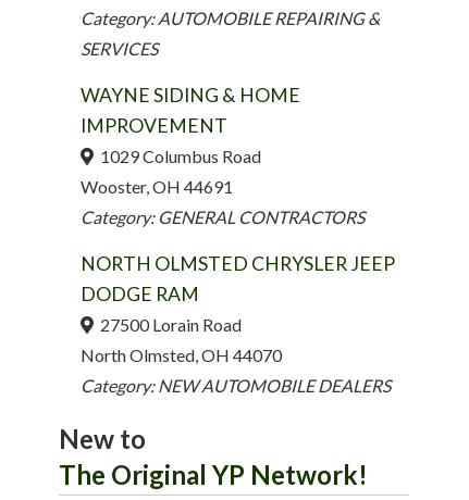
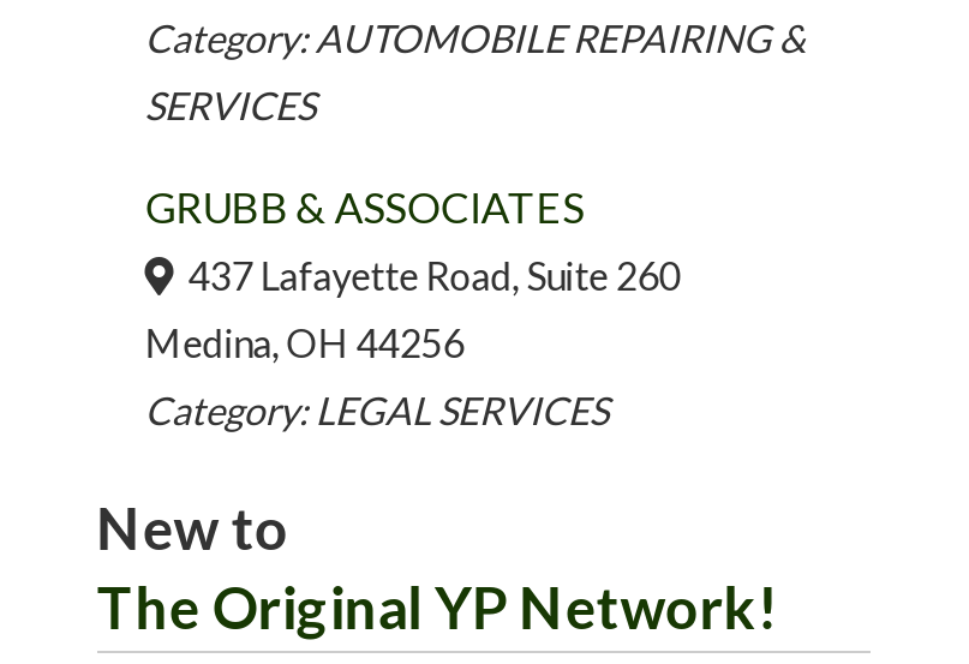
[80,83,395,395] WAYNE SIDING & HOME | IMPROVEMENT | 1029 Columbus Road | Wooster, OH 44691 | Category: GENERAL CONTRACTORS | NORTH OLMSTED CHRYSLER JEEP | DODGE RAM | 27500 Lorain Road | North Olmsted, OH 44070 | Category: NEW AUTOMOBILE DEALERS -> [145,183,680,433] GRUBB & ASSOCIATES | 437 Lafayette Road, Suite 260 | Medina, OH 44256 | Category: LEGAL SERVICES

